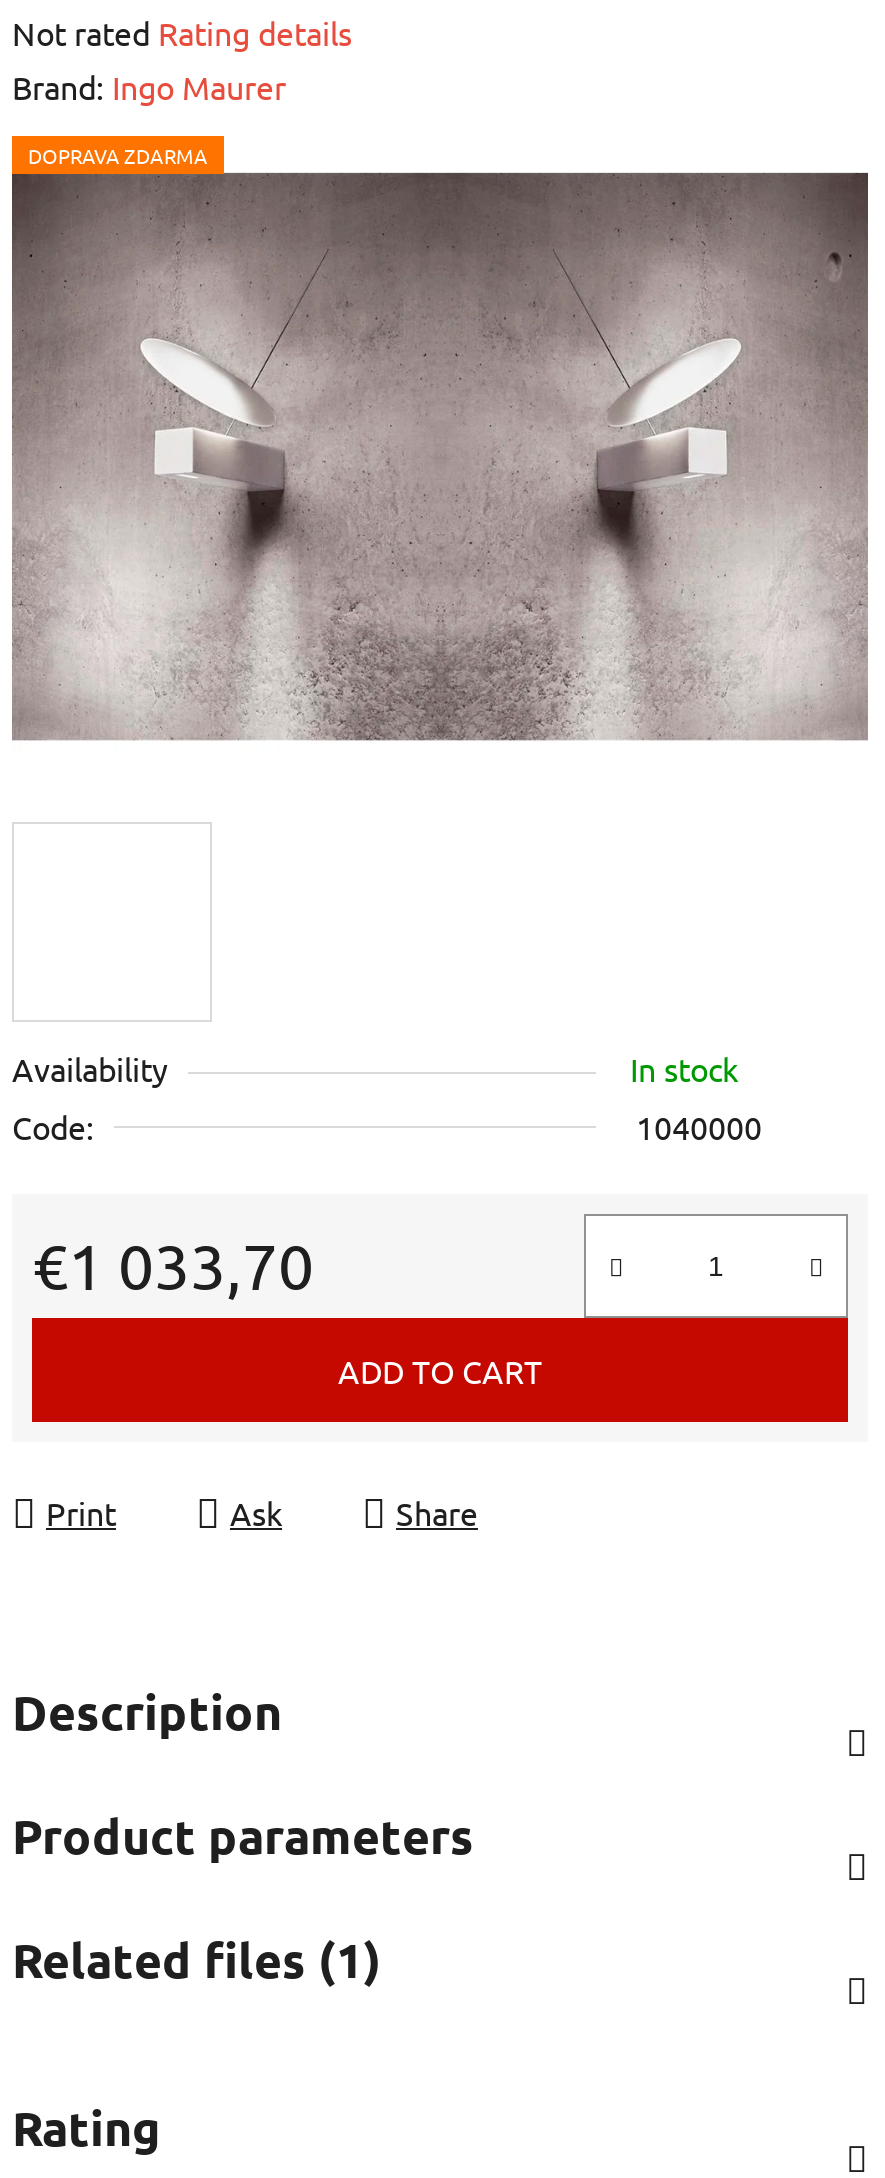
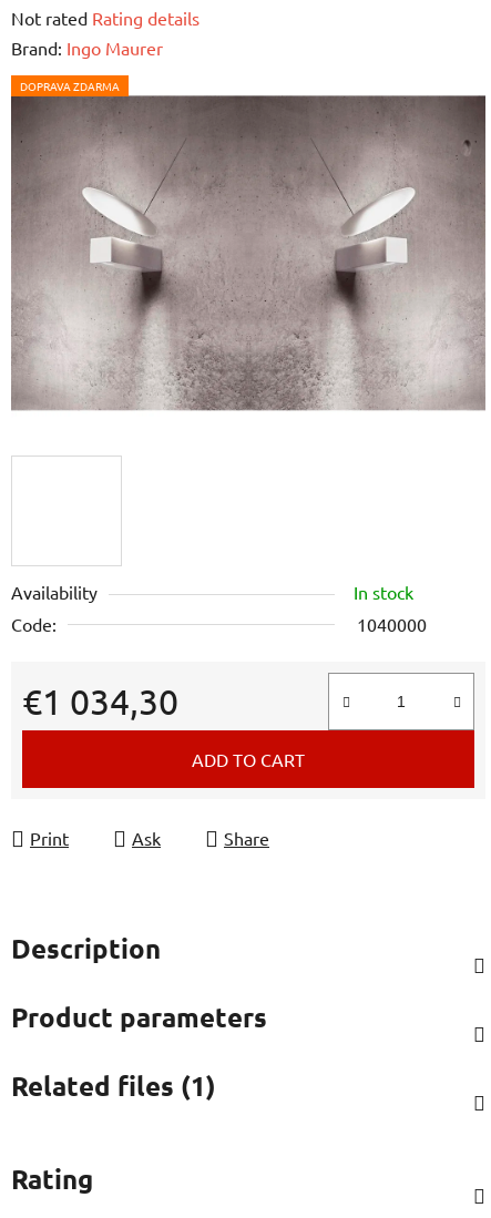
[32,1226,314,1304] €1 033,70 -> [22,679,178,722] €1 034,30

